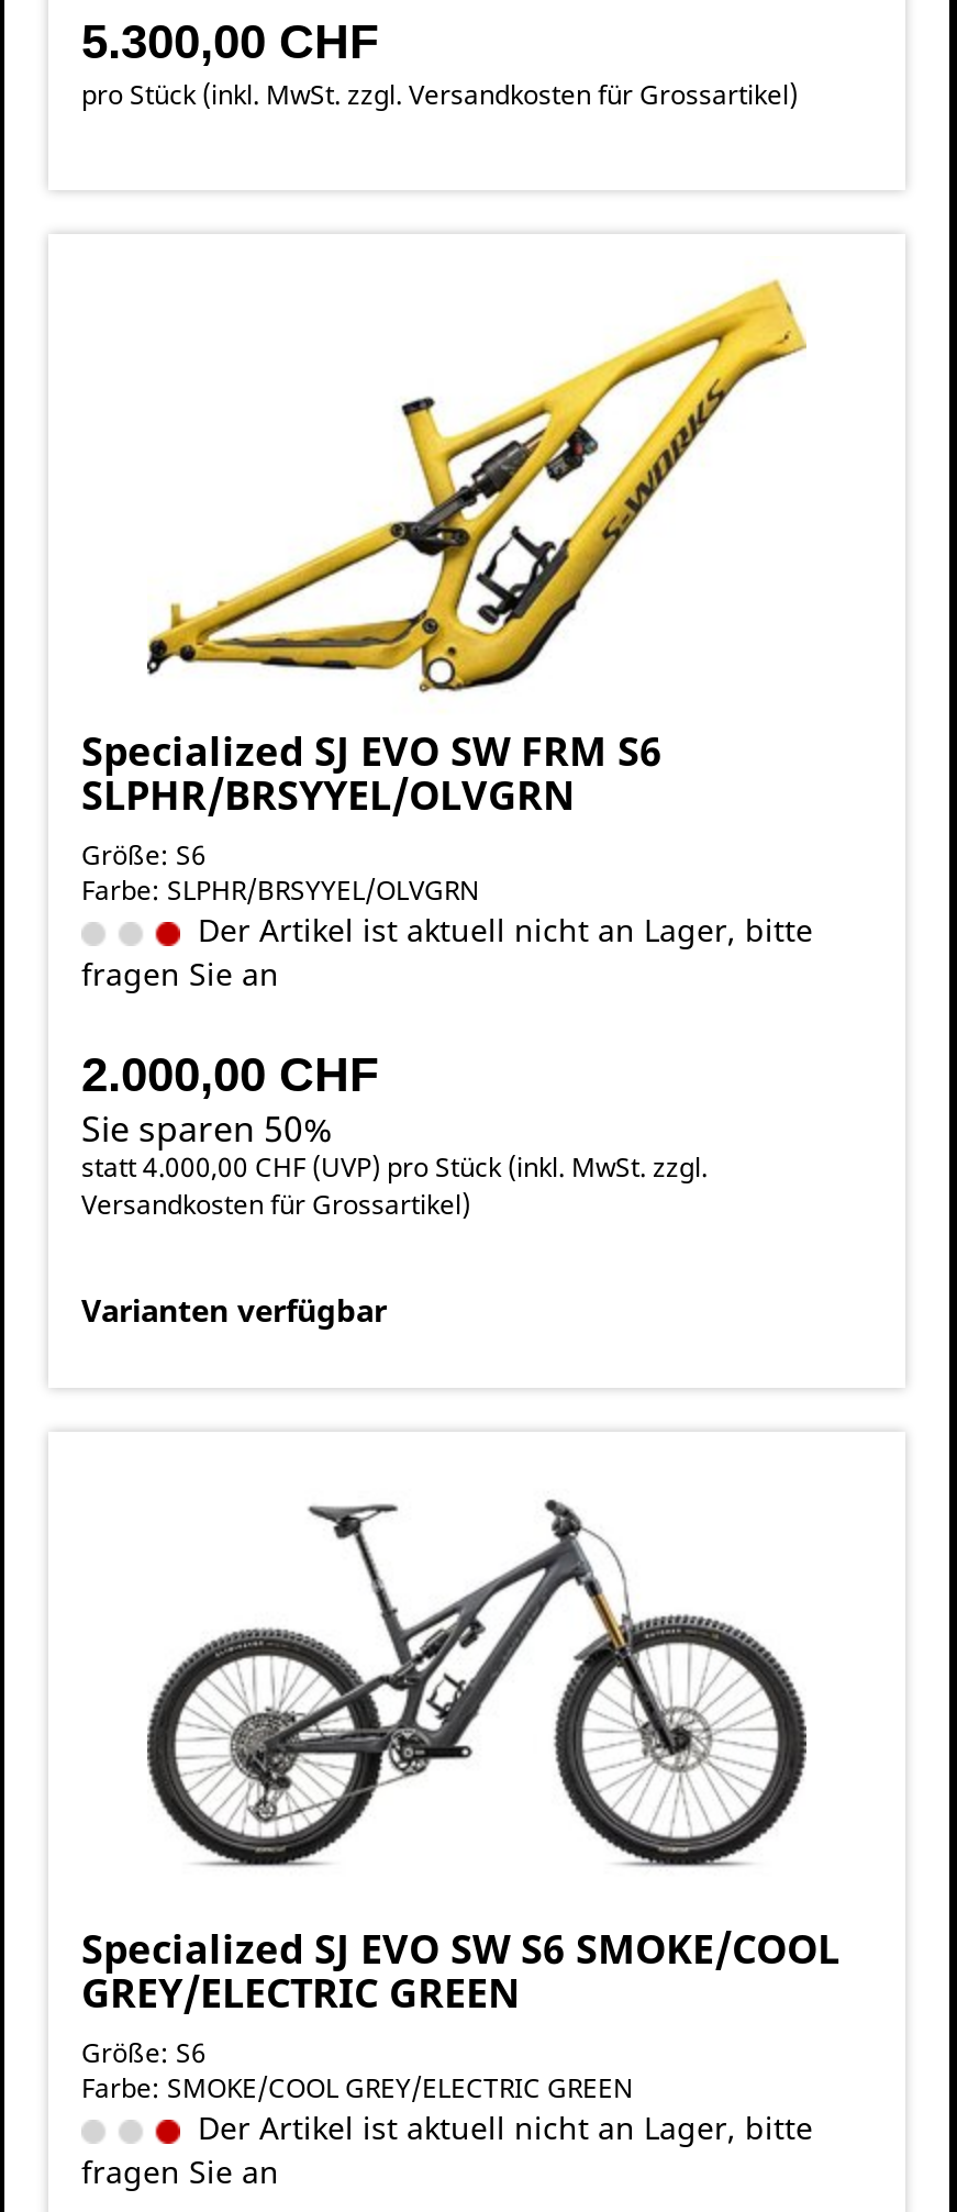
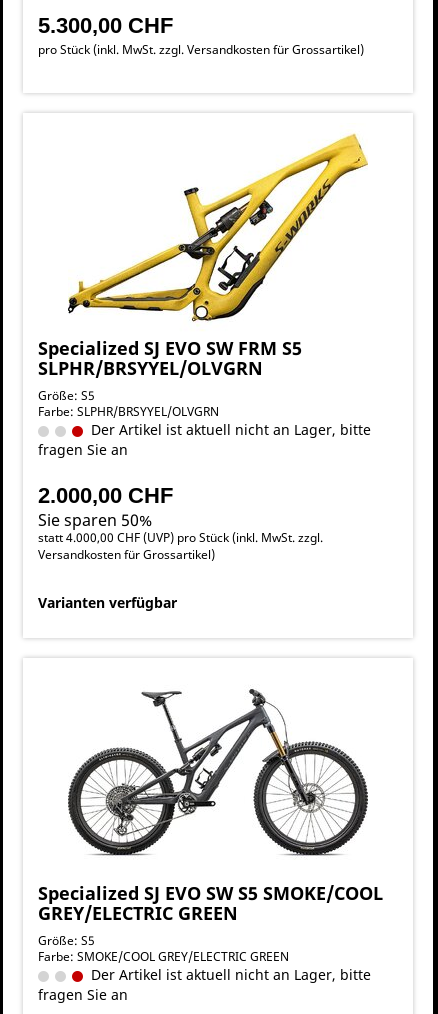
[81,724,661,777] Specialized SJ EVO SW FRM S6 -> [38,336,302,360] Specialized SJ EVO SW FRM S5
[81,836,207,874] Größe: S6 -> [38,387,95,404] Größe: S5
[81,1922,839,1975] Specialized SJ EVO SW S6 SMOKE/COOL -> [38,881,383,905] Specialized SJ EVO SW S5 SMOKE/COOL
[81,2034,207,2071] Größe: S6 -> [38,932,95,949] Größe: S5

